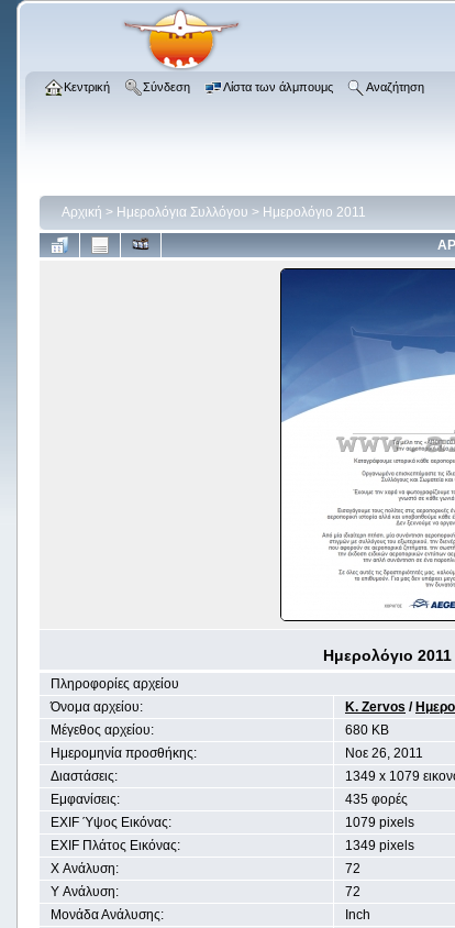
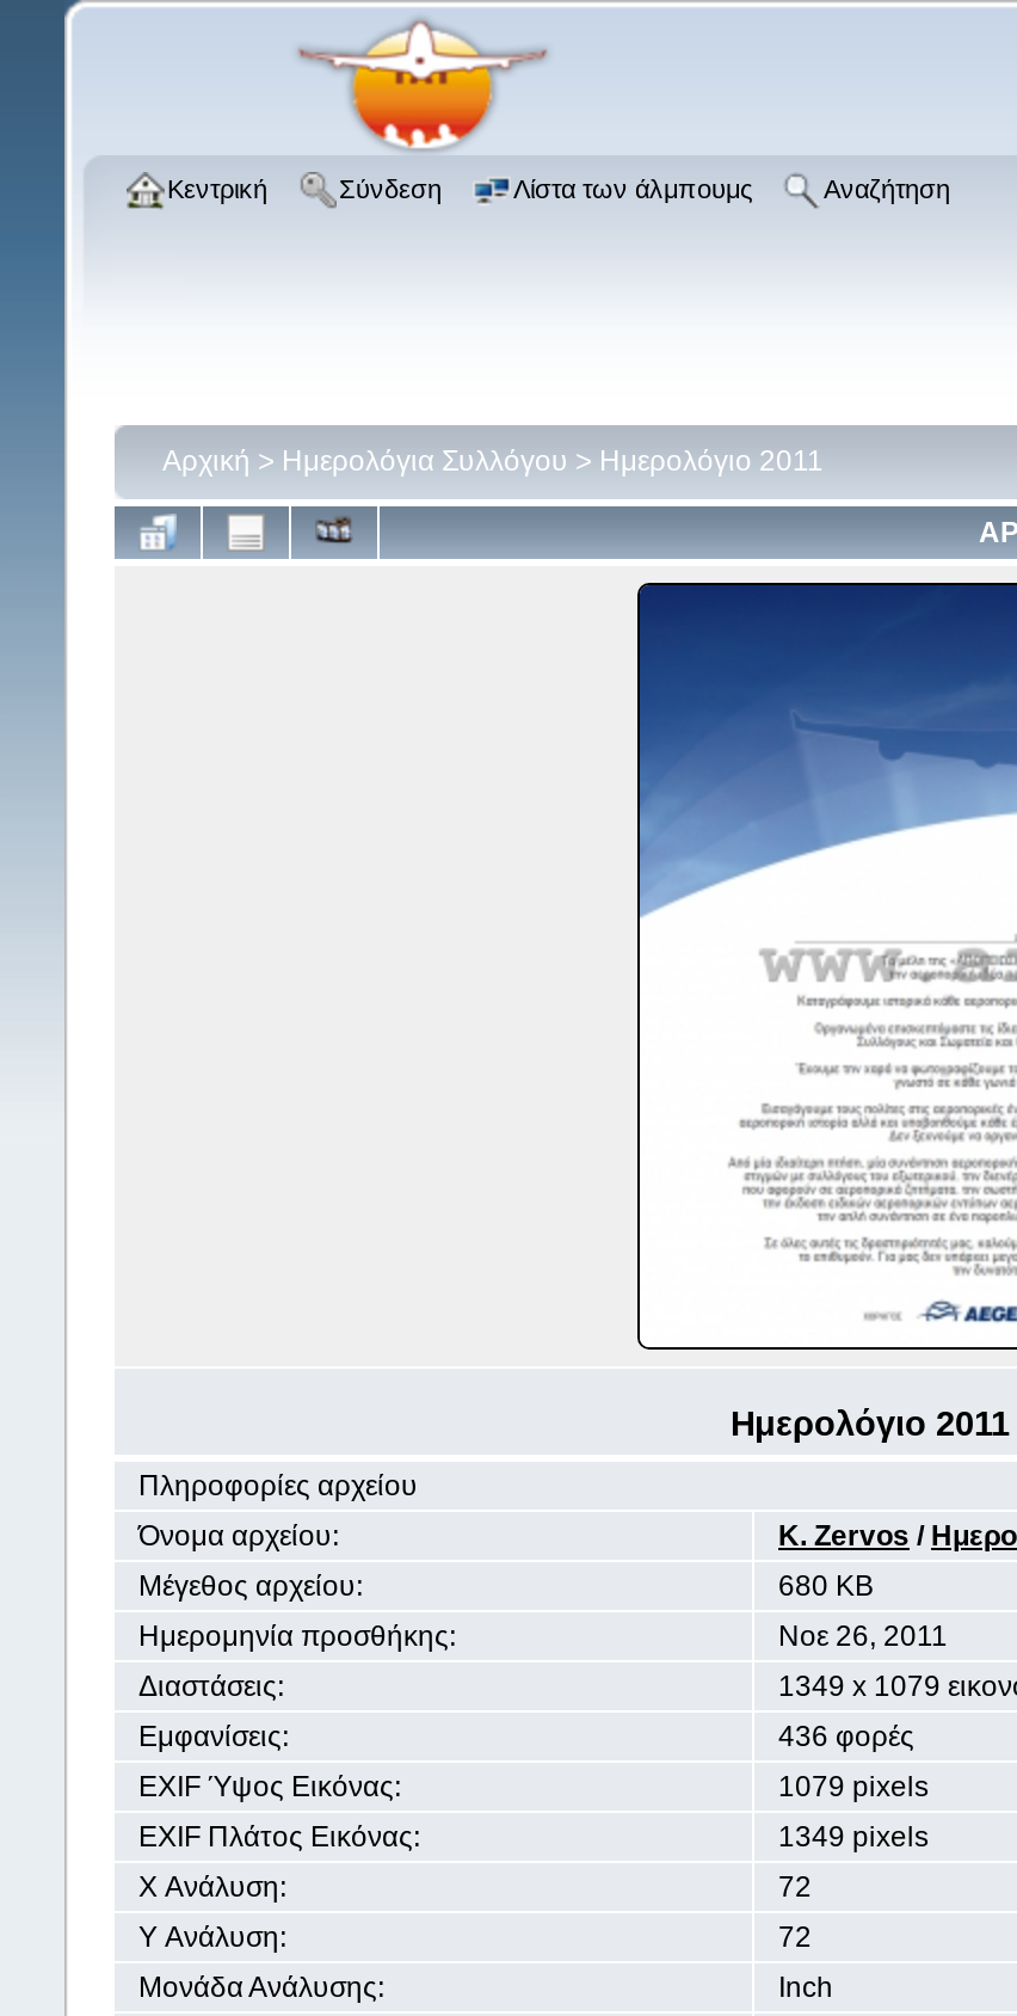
[345,792,408,807] 435 φορές -> [778,1720,914,1753] 436 φορές

